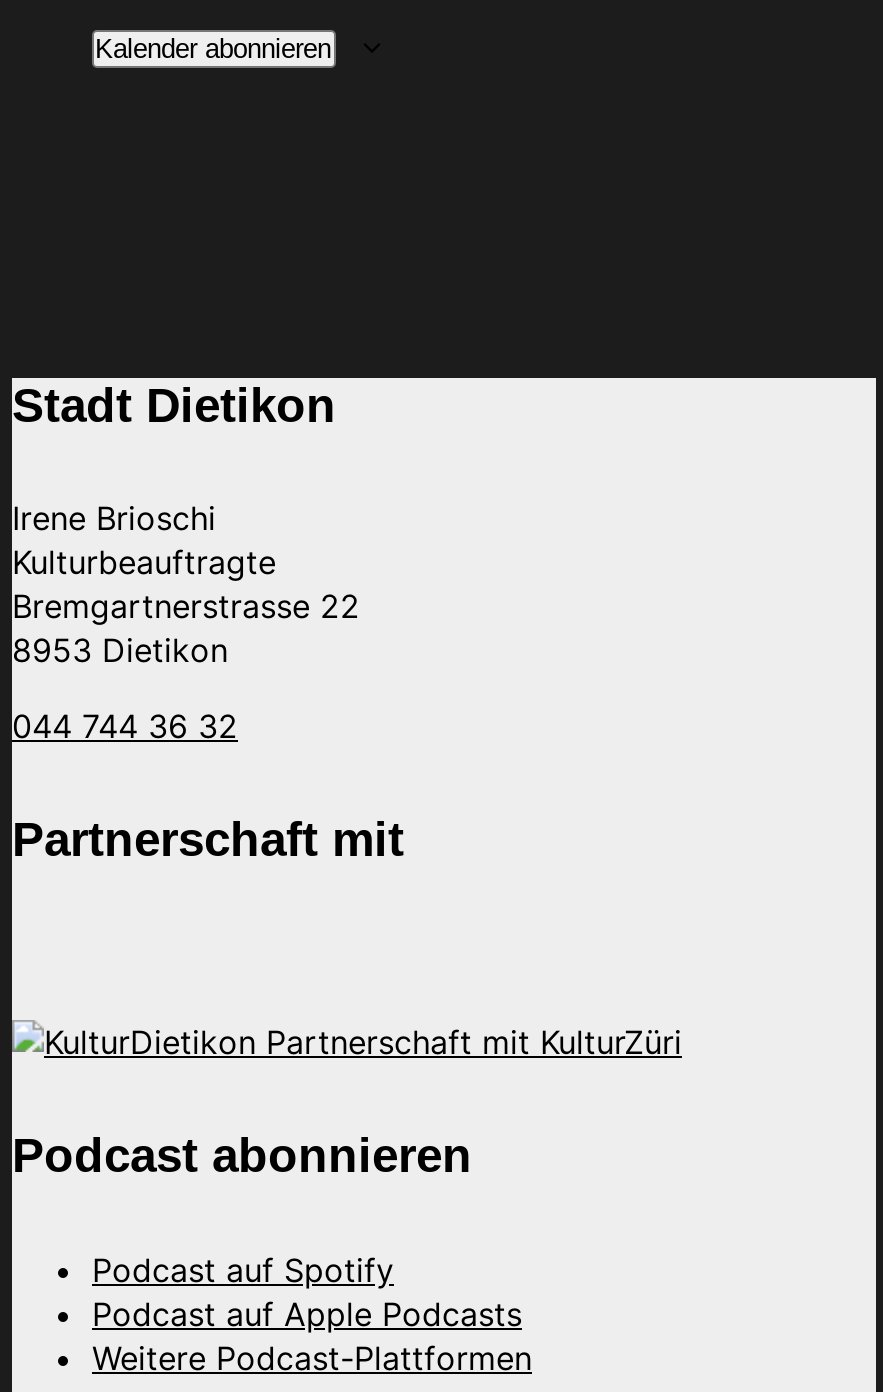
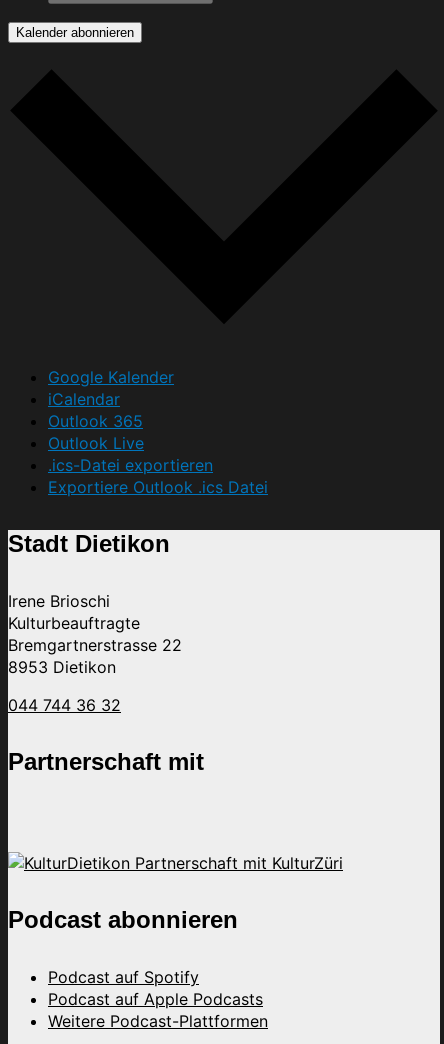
none -> [48,367,268,497] Google Kalender | iCalendar | Outlook 365 | Outlook Live | .ics-Datei exportieren | Exportiere Outlook .ics Datei

